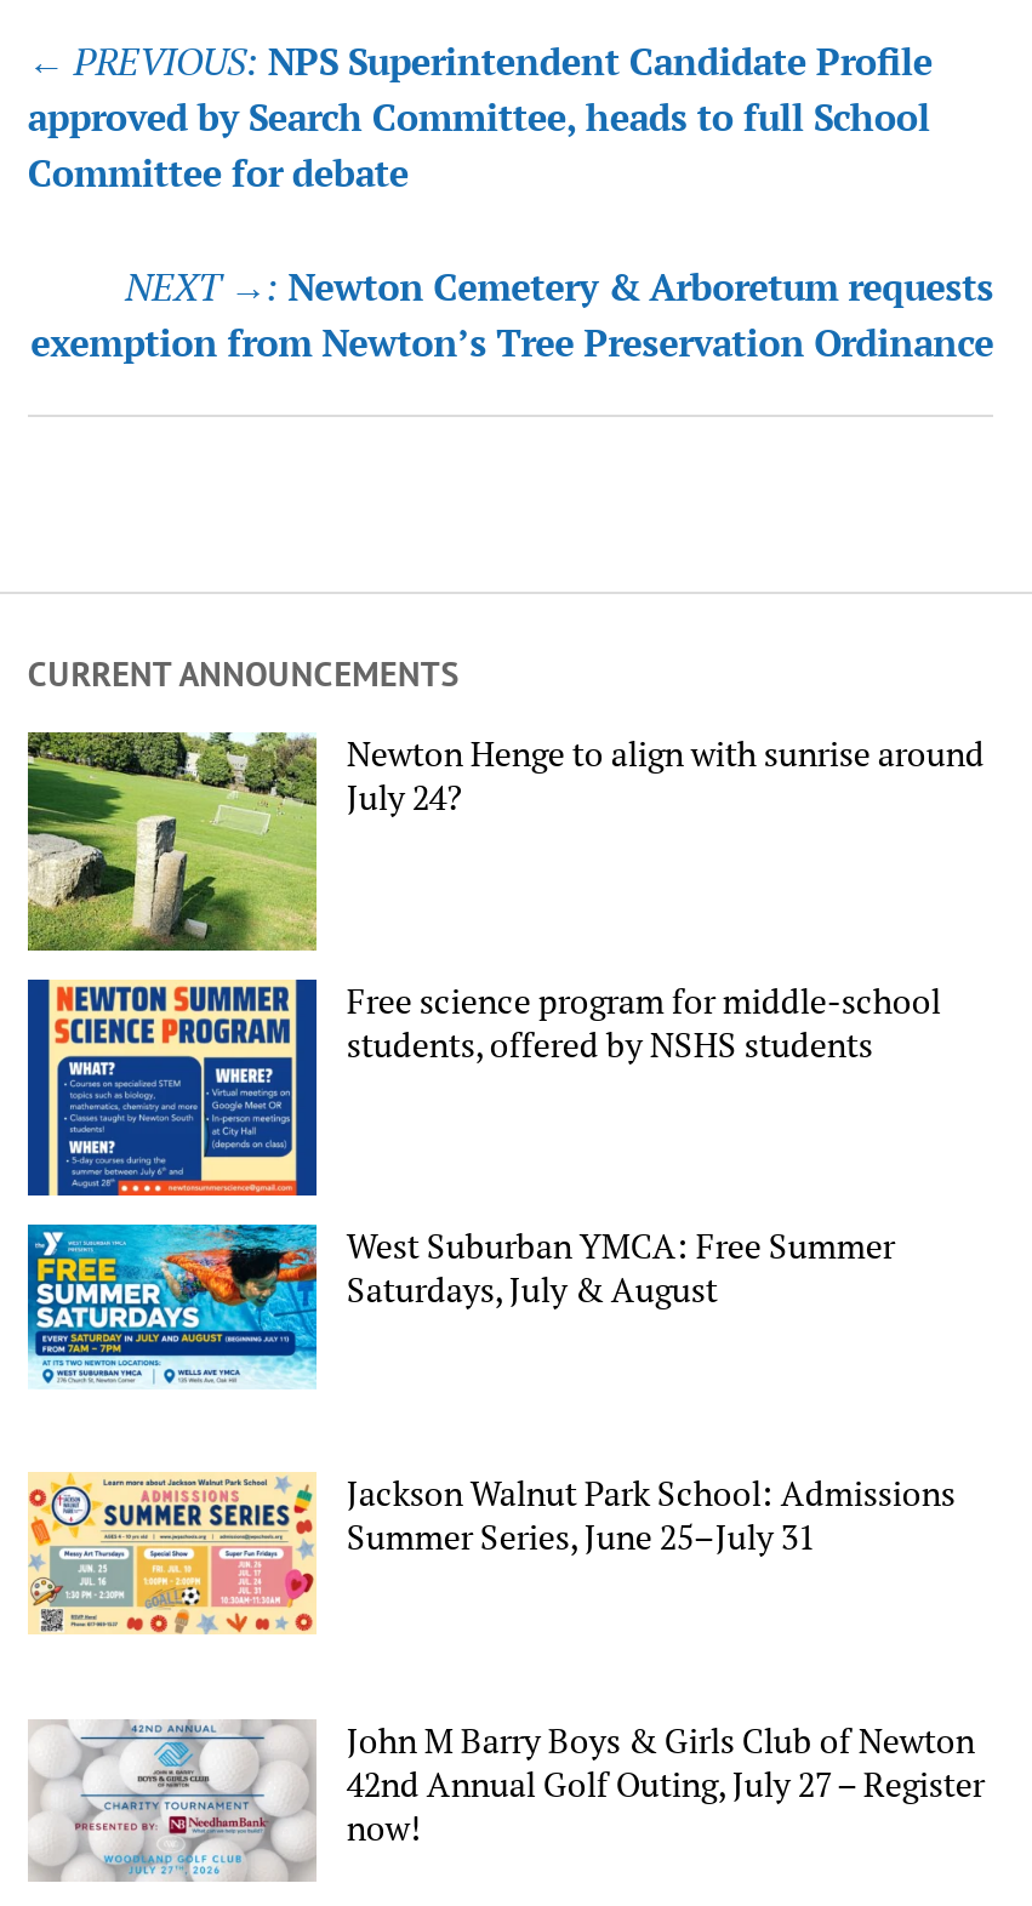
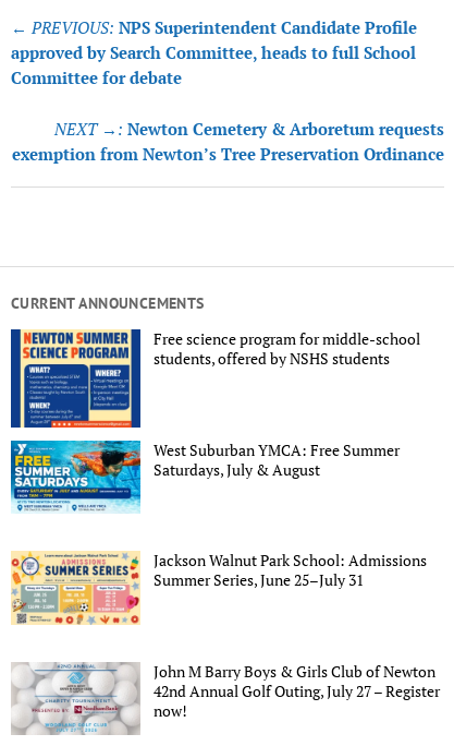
[25,730,984,953] [image] | Newton Henge to align with sunrise around | July 24? -> none

